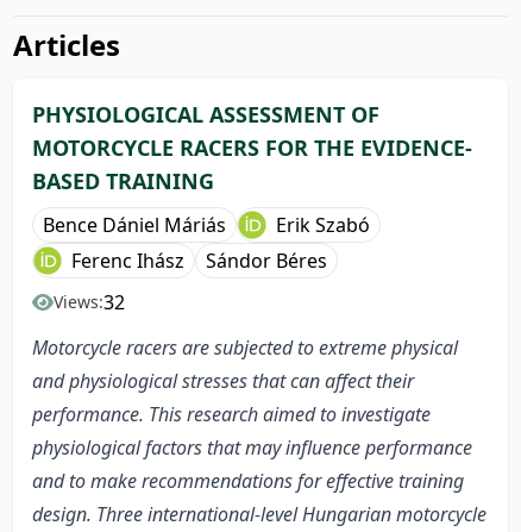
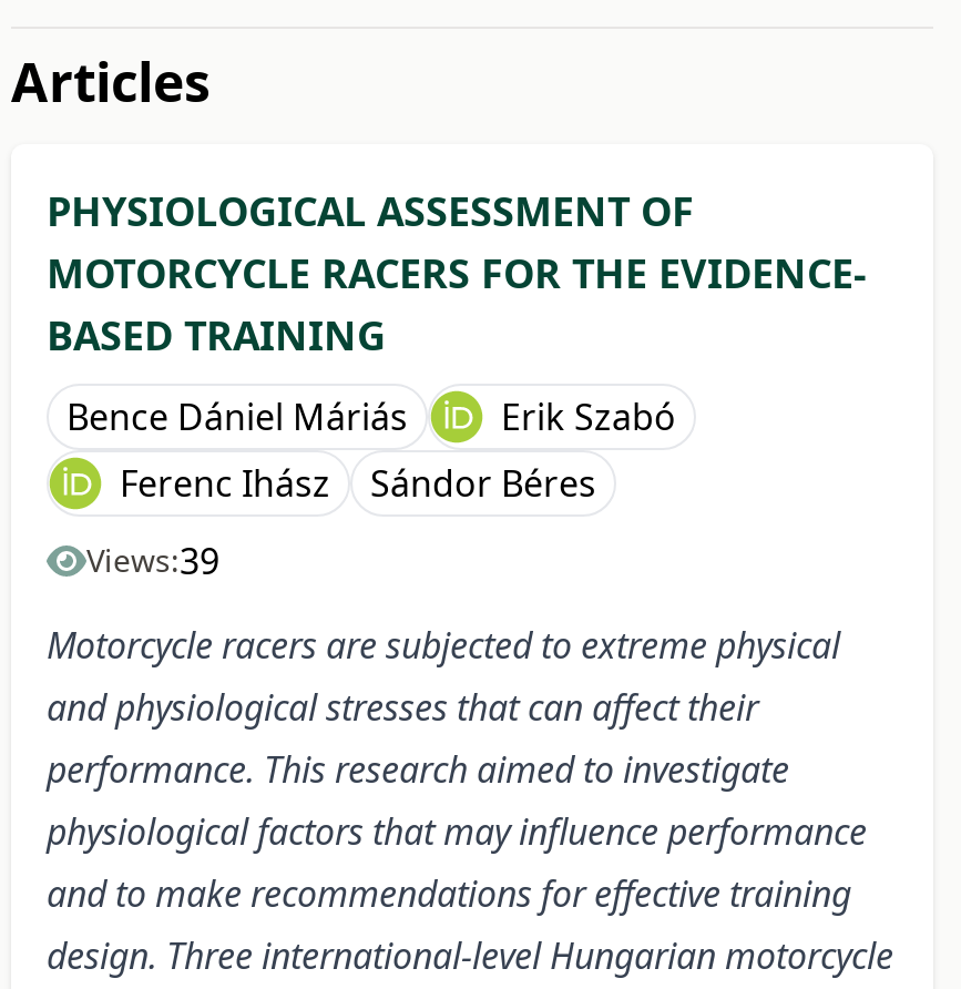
[54,289,125,315] Views:32 -> [86,537,219,585] Views:39

